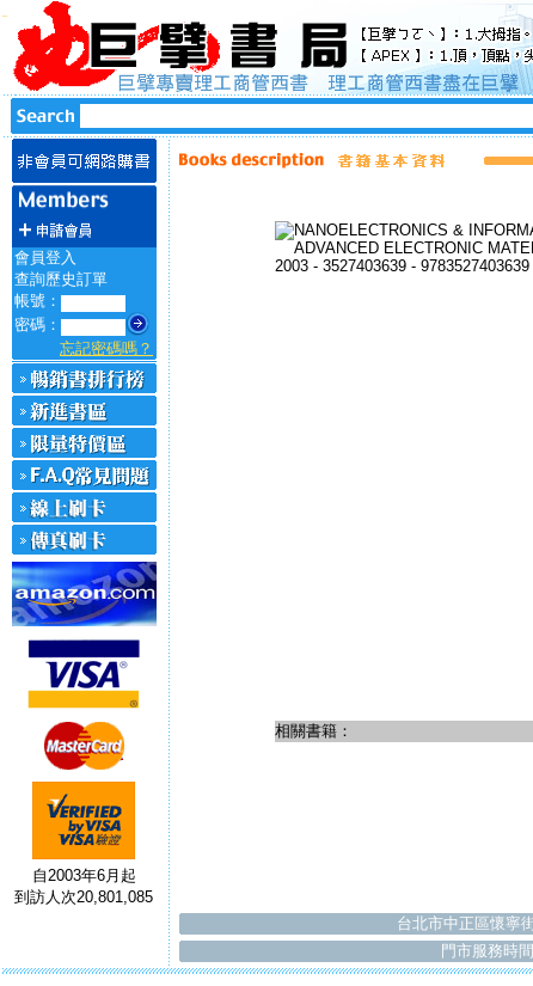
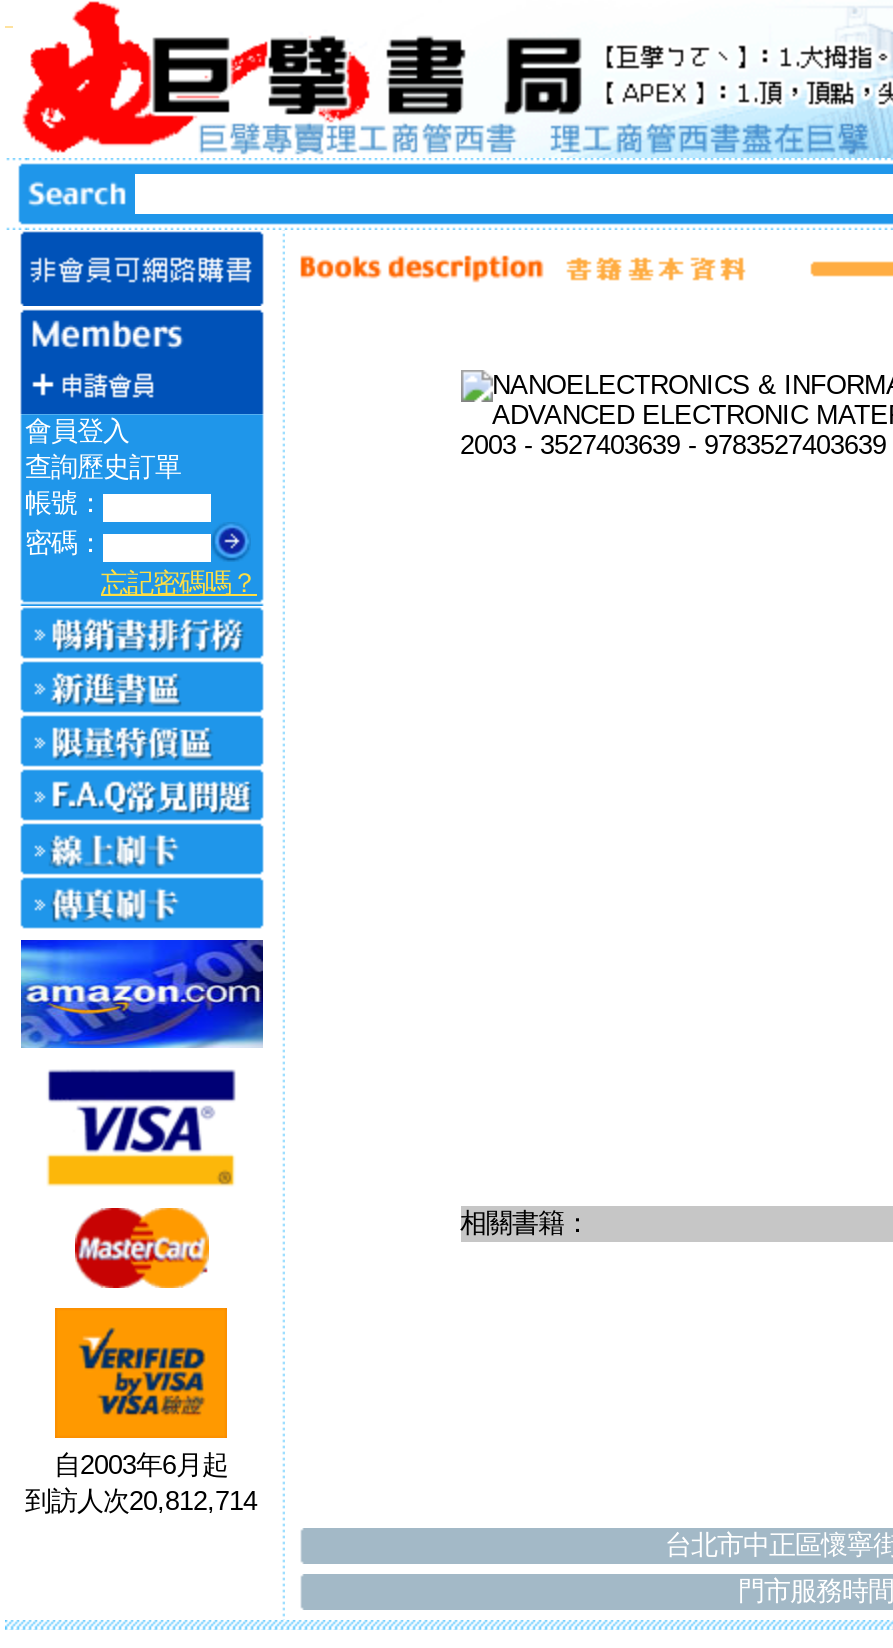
[14,888,153,906] 到訪人次20,801,085 -> [25,1486,257,1516] 到訪人次20,812,714

